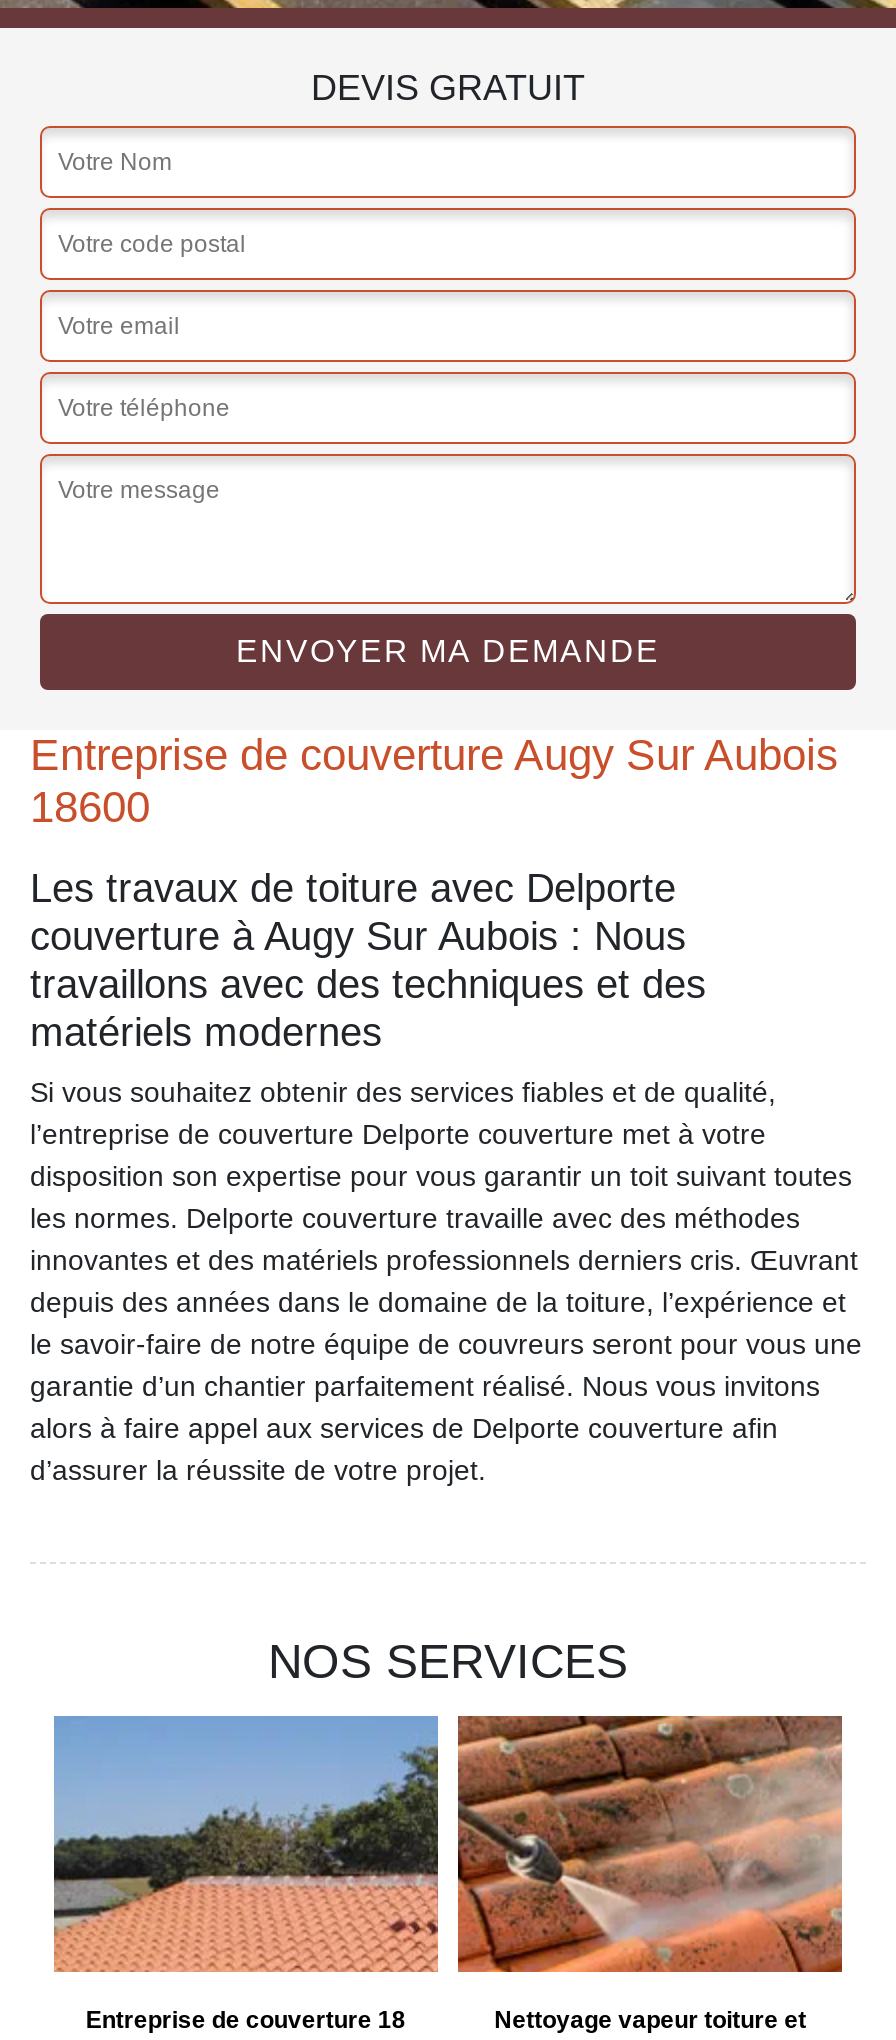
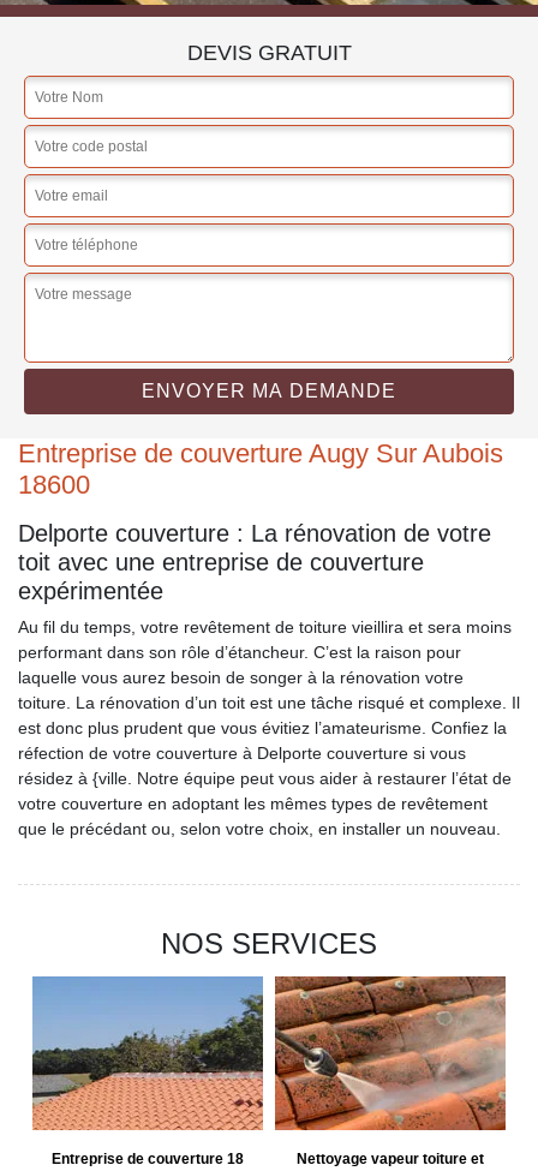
[30,866,706,1054] Les travaux de toiture avec Delporte | couverture à Augy Sur Aubois : Nous | travaillons avec des techniques et des | matériels modernes -> [18,520,491,604] Delporte couverture : La rénovation de votre | toit avec une entreprise de couverture | expérimentée
[30,1076,862,1486] Si vous souhaitez obtenir des services fiables et de qualité, | l’entreprise de couverture Delporte couverture met à votre | disposition son expertise pour vous garantir un toit suivant toutes | les normes. Delporte couverture travaille avec des méthodes | innovantes et des matériels professionnels derniers cris. Œuvrant | depuis des années dans le domaine de la toiture, l’expérience et | le savoir-faire de notre équipe de couvreurs seront pour vous une | garantie d’un chantier parfaitement réalisé. Nous vous invitons | alors à faire appel aux services de Delporte couverture afin | d’assurer la réussite de votre projet. -> [18,617,520,838] Au fil du temps, votre revêtement de toiture vieillira et sera moins | performant dans son rôle d’étancheur. C’est la raison pour | laquelle vous aurez besoin de songer à la rénovation votre | toiture. La rénovation d’un toit est une tâche risqué et complexe. Il | est donc plus prudent que vous évitiez l’amateurisme. Confiez la | réfection de votre couverture à Delporte couverture si vous | résidez à {ville. Notre équipe peut vous aider à restaurer l’état de | votre couverture en adoptant les mêmes types de revêtement | que le précédant ou, selon votre choix, en installer un nouveau.

